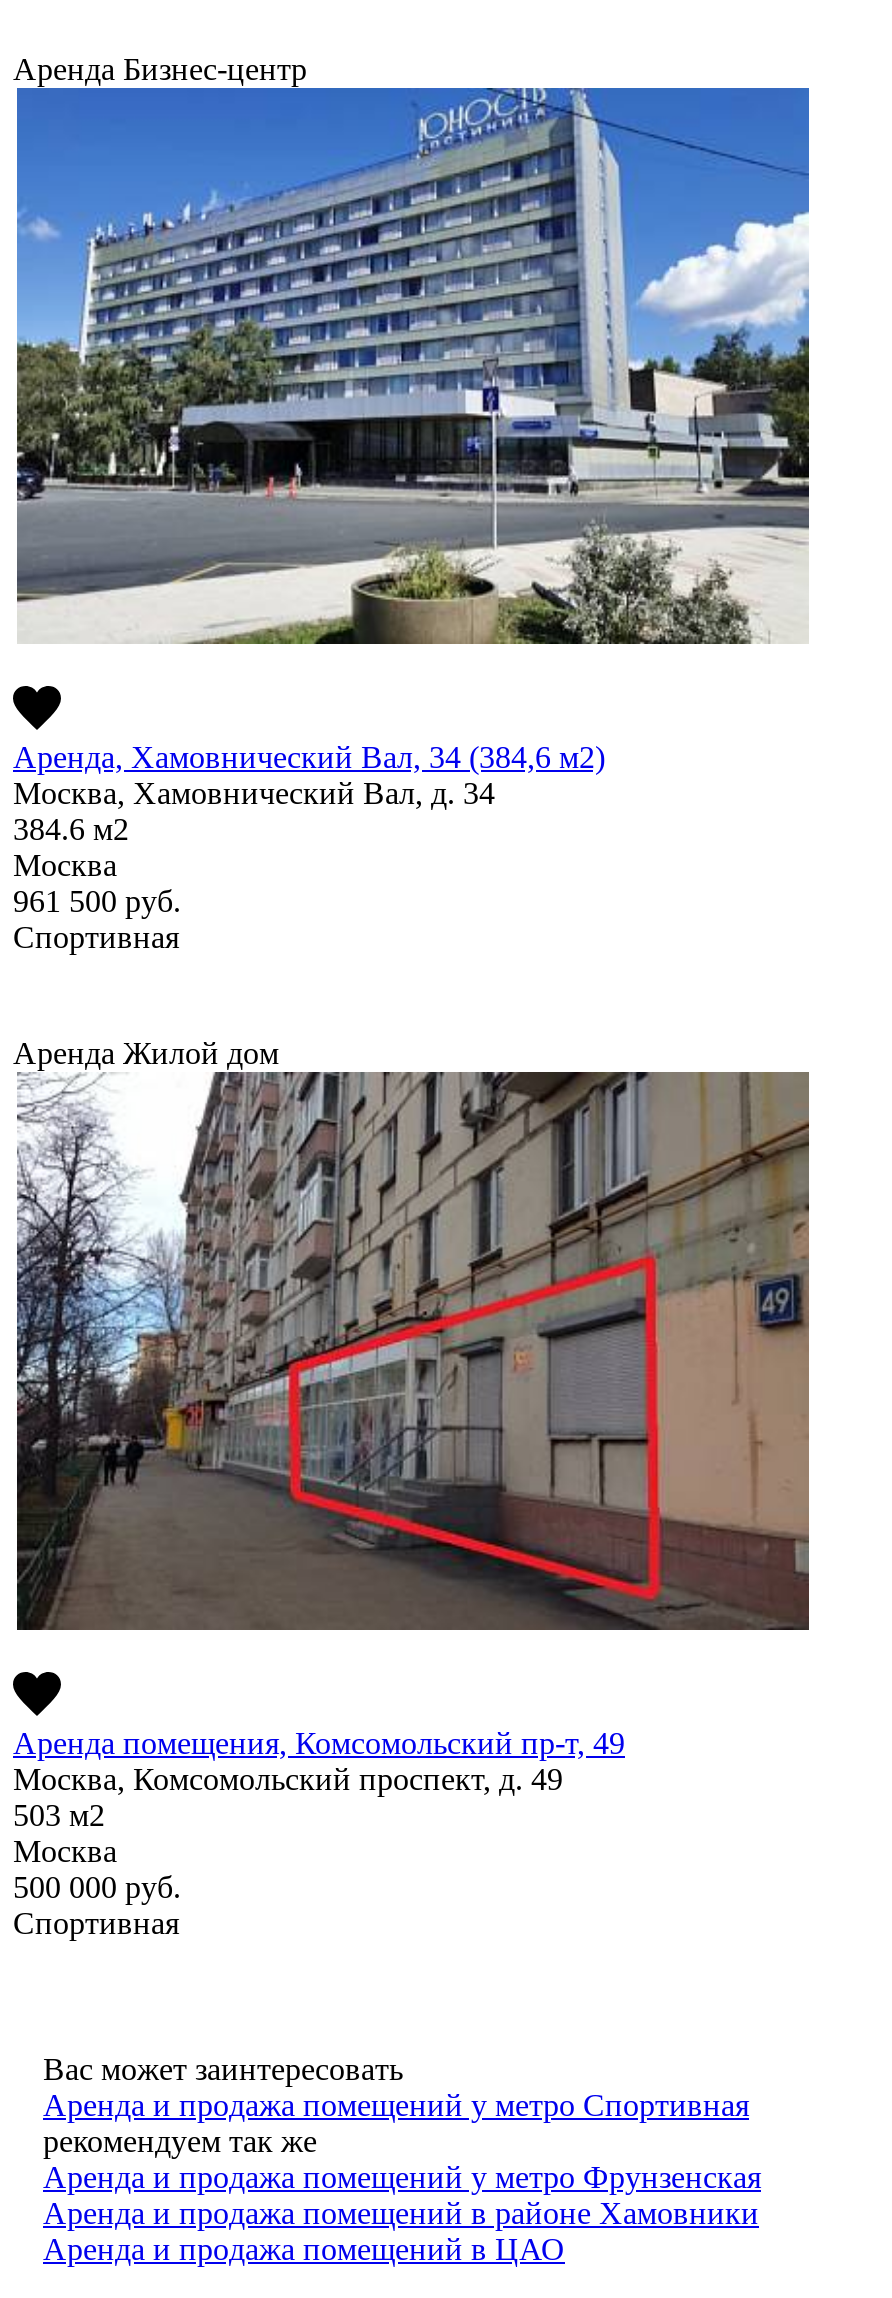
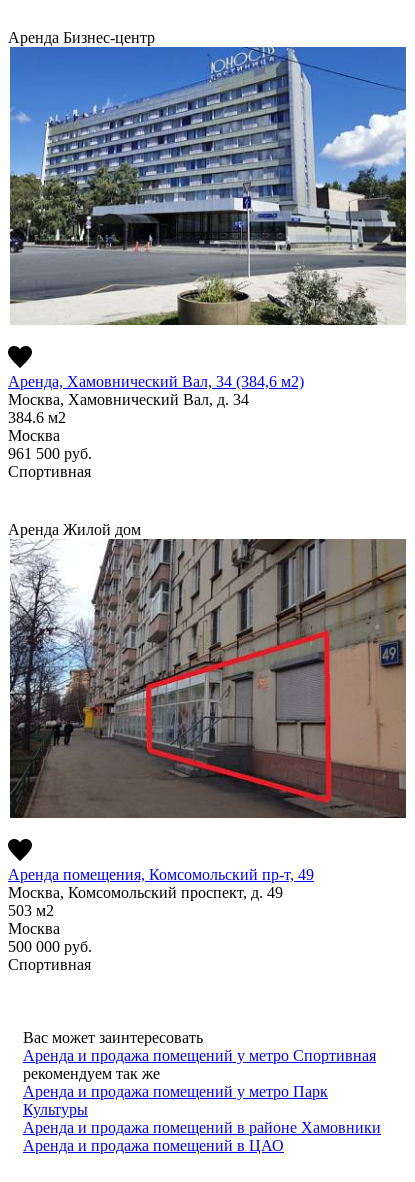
[43,2159,761,2193] Аренда и продажа помещений у метро Фрунзенская -> [23,1083,328,1118] Аренда и продажа помещений у метро Парк | Культуры

